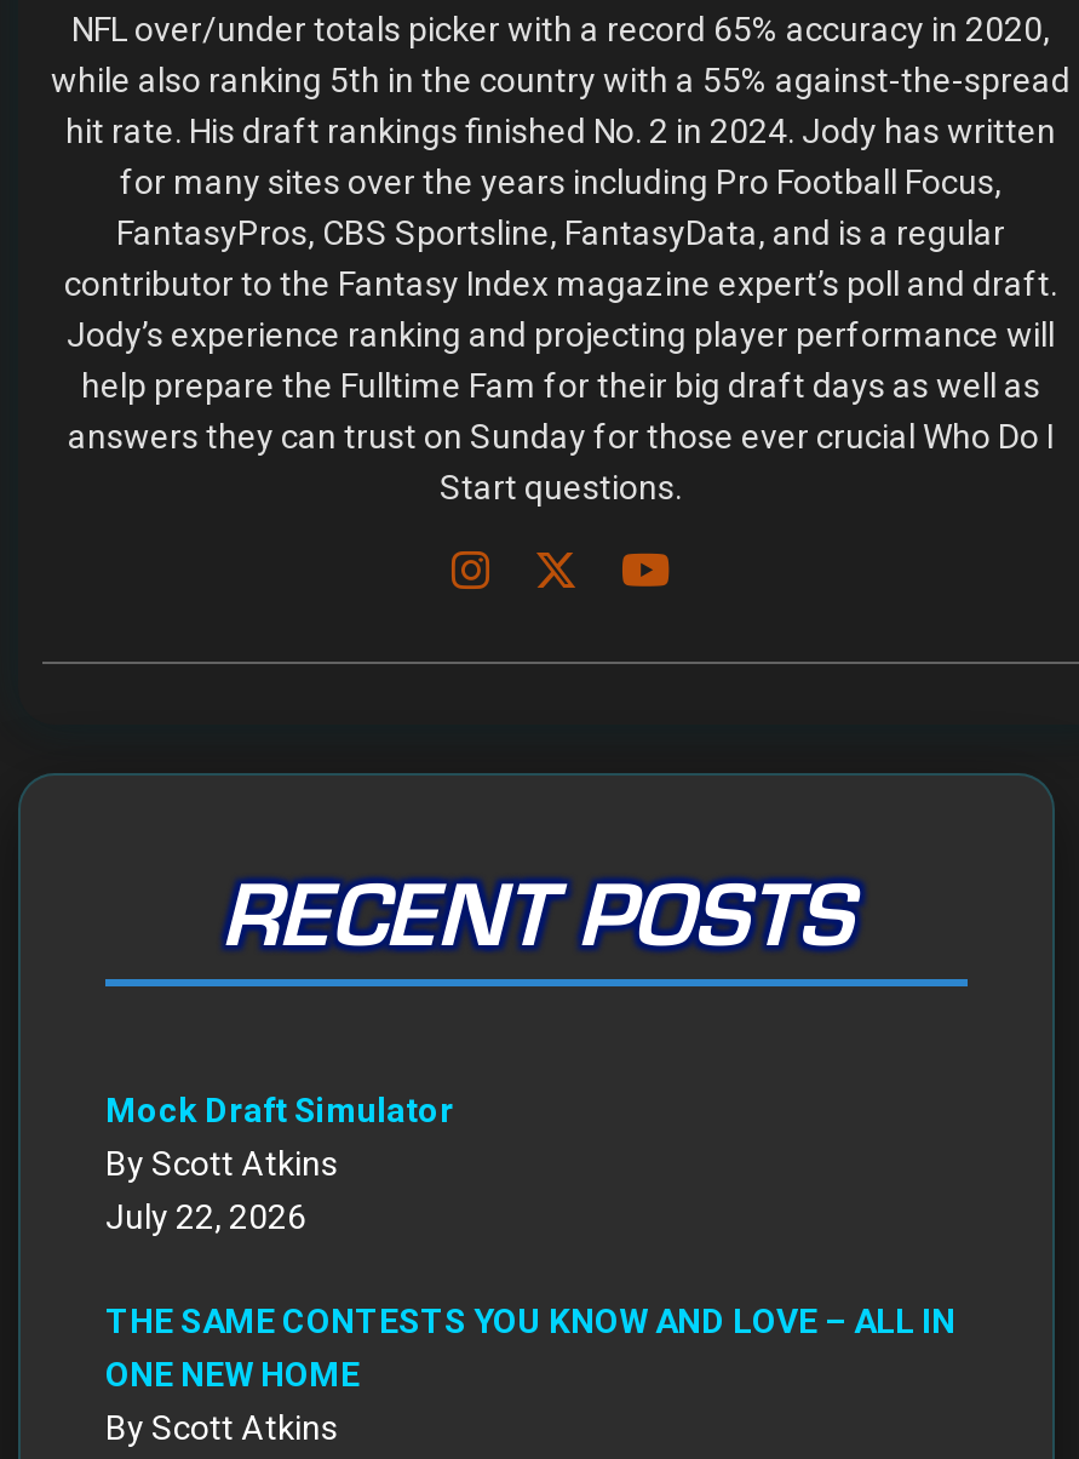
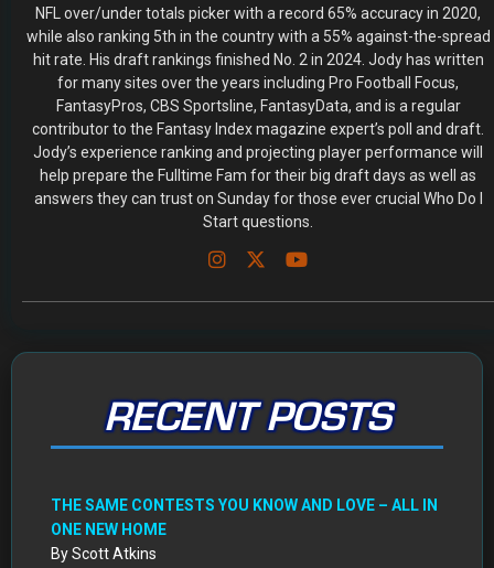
[105,1091,454,1237] Mock Draft Simulator | By Scott Atkins | July 22, 2026 -> none

